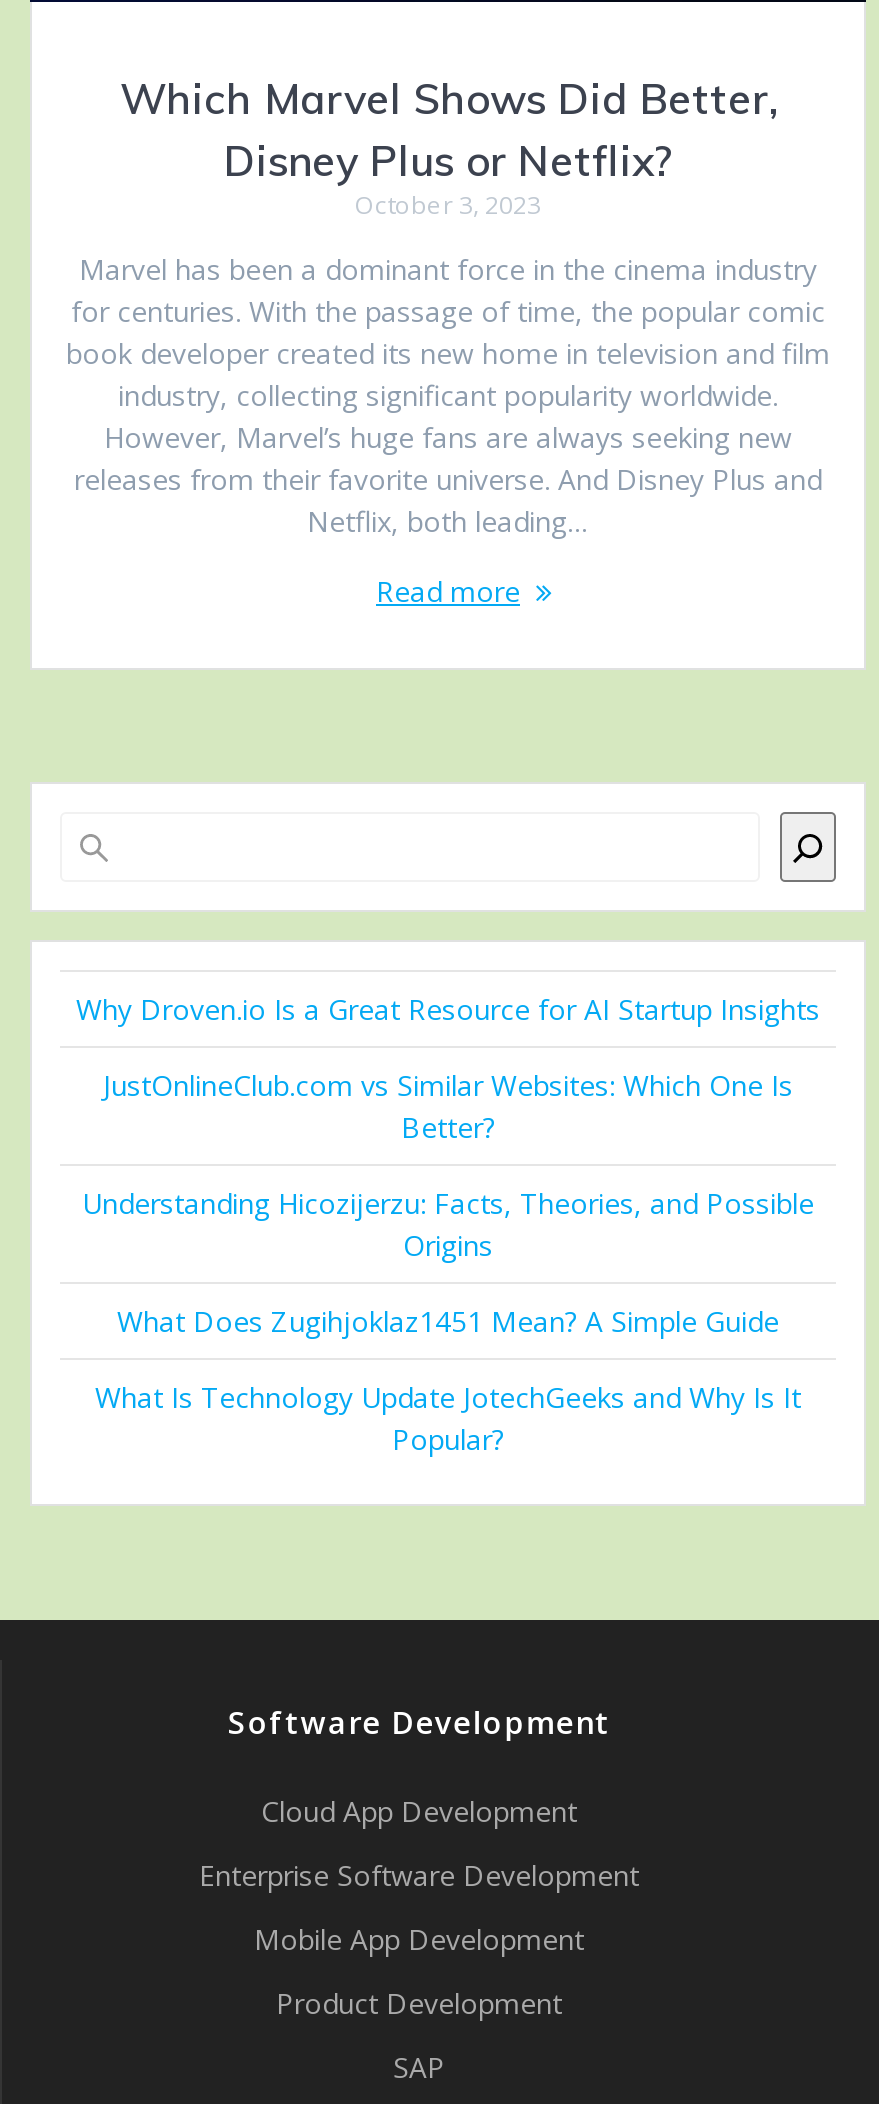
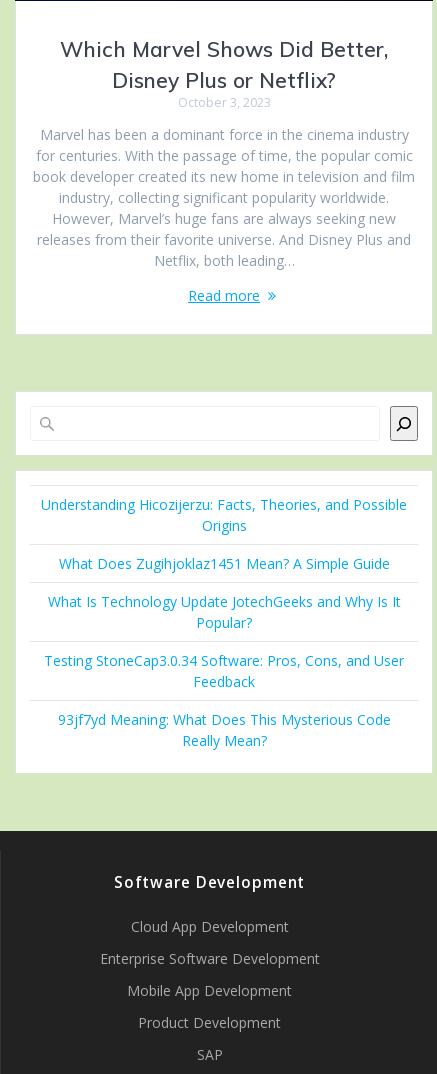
[76,990,820,1146] Why Droven.io Is a Great Resource for AI Startup Insights | JustOnlineClub.com vs Similar Websites: Which One Is | Better? -> none
moved [82,1184,814,1458] -> [41,495,407,632]: Understanding Hicozijerzu: Facts, Theories, and Possible | Origins | What Does Zugihjoklaz1451 Mean? A Simple Guide | What Is Technology Update JotechGeeks and Why Is It | Popular?
none -> [44,651,404,750] Testing StoneCap3.0.34 Software: Pros, Cons, and User | Feedback | 93jf7yd Meaning: What Does This Mysterious Code | Really Mean?

